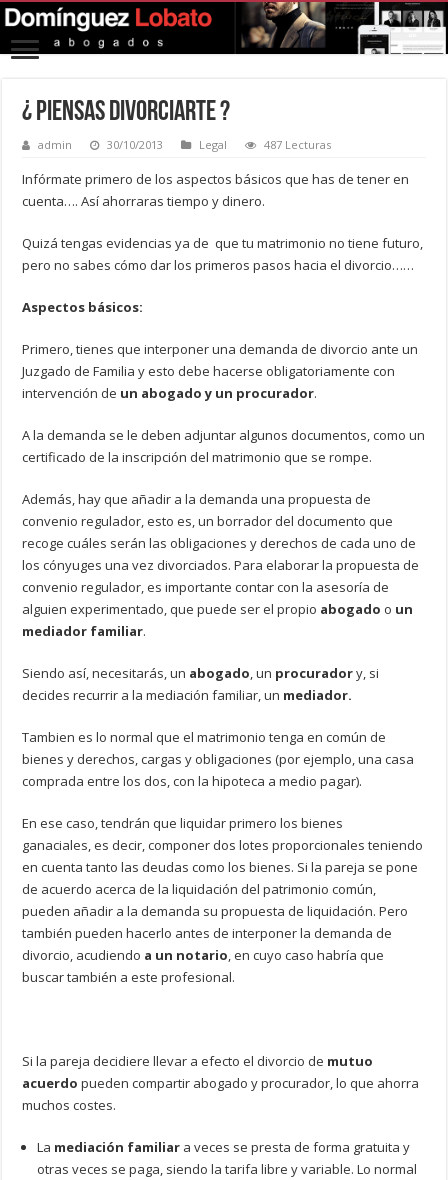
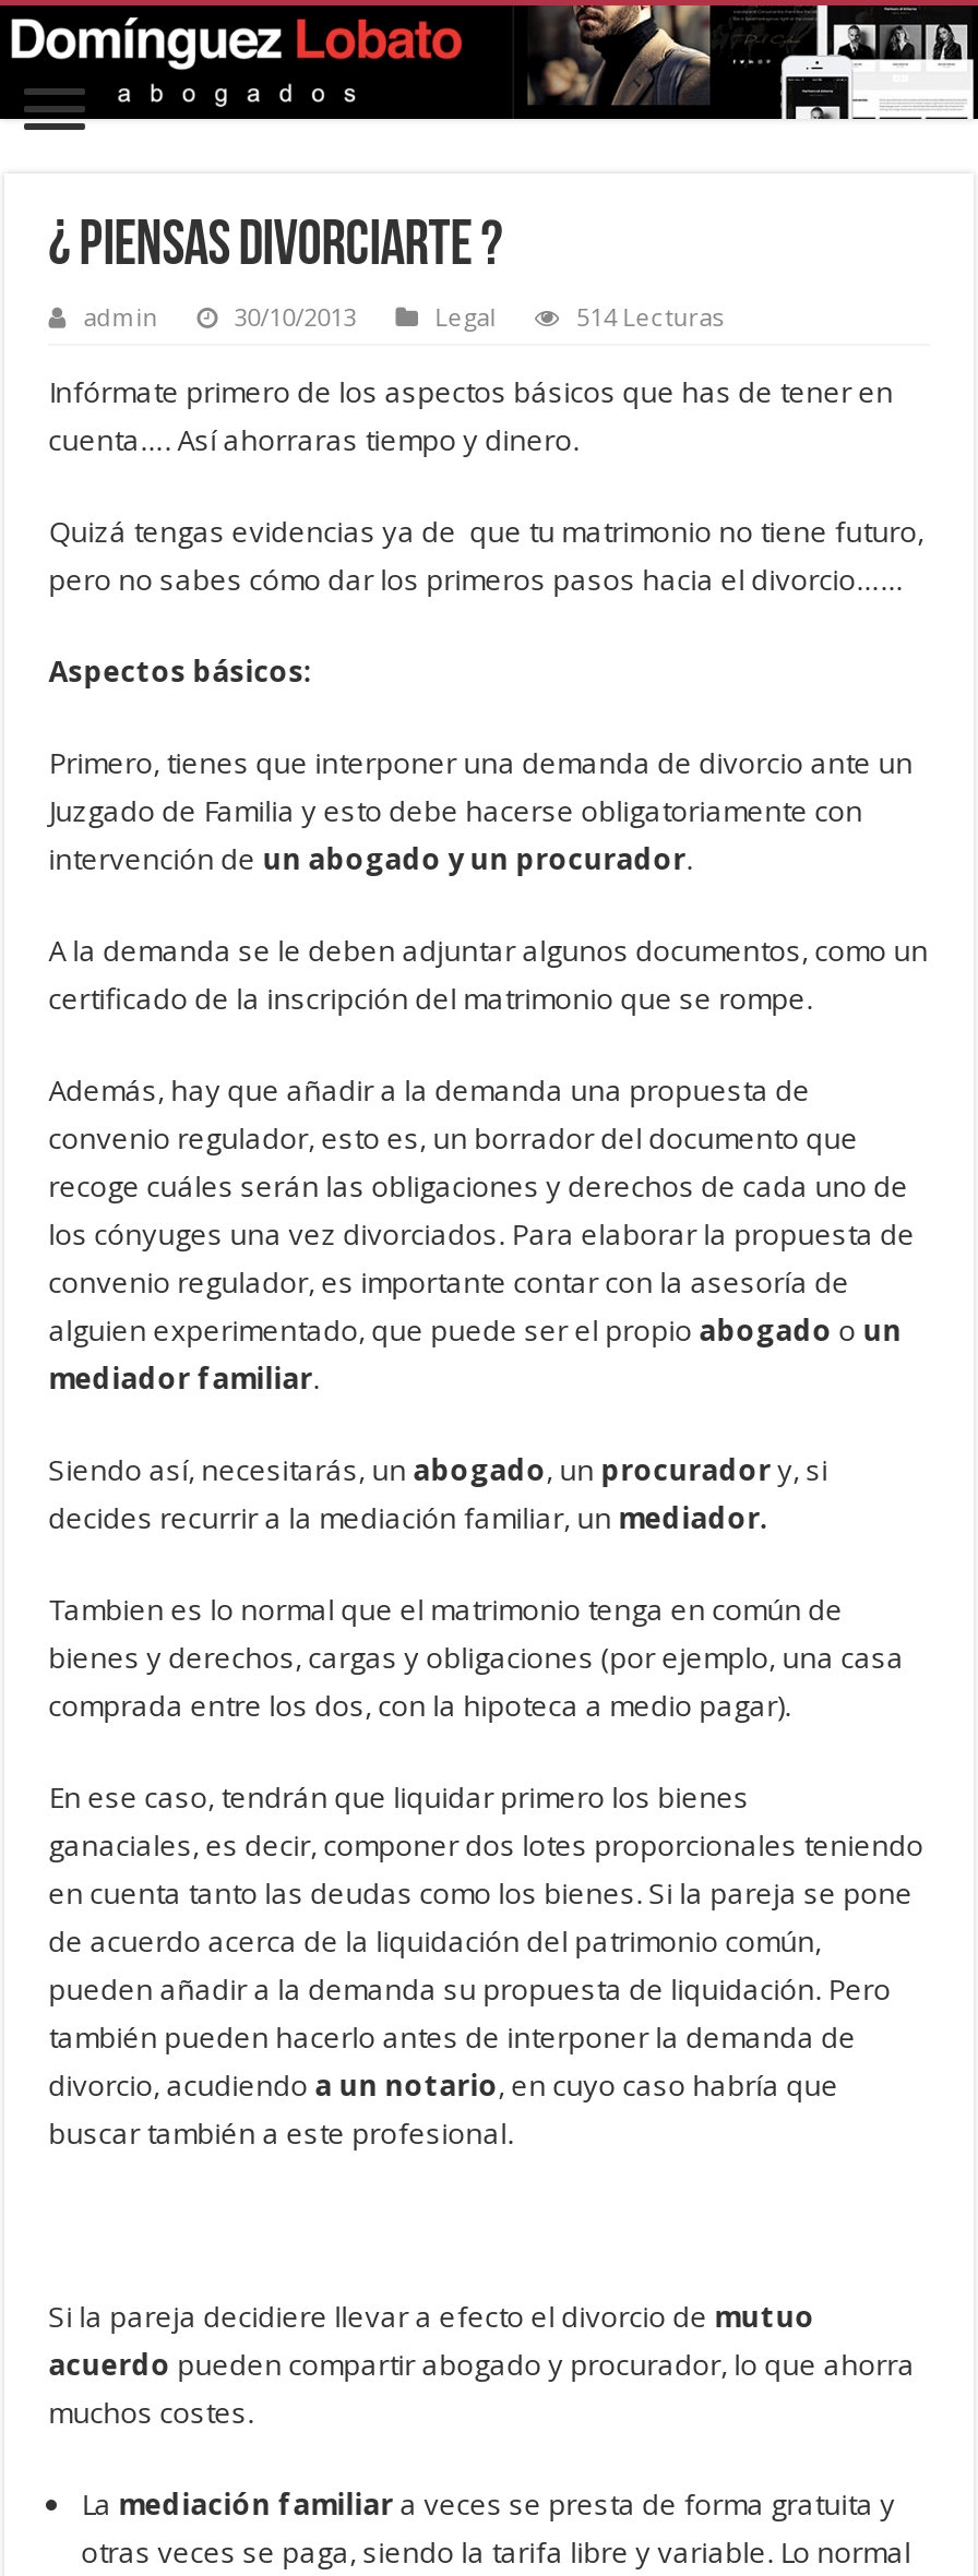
[264,137,331,152] 487 Lecturas -> [577,300,723,332] 514 Lecturas

